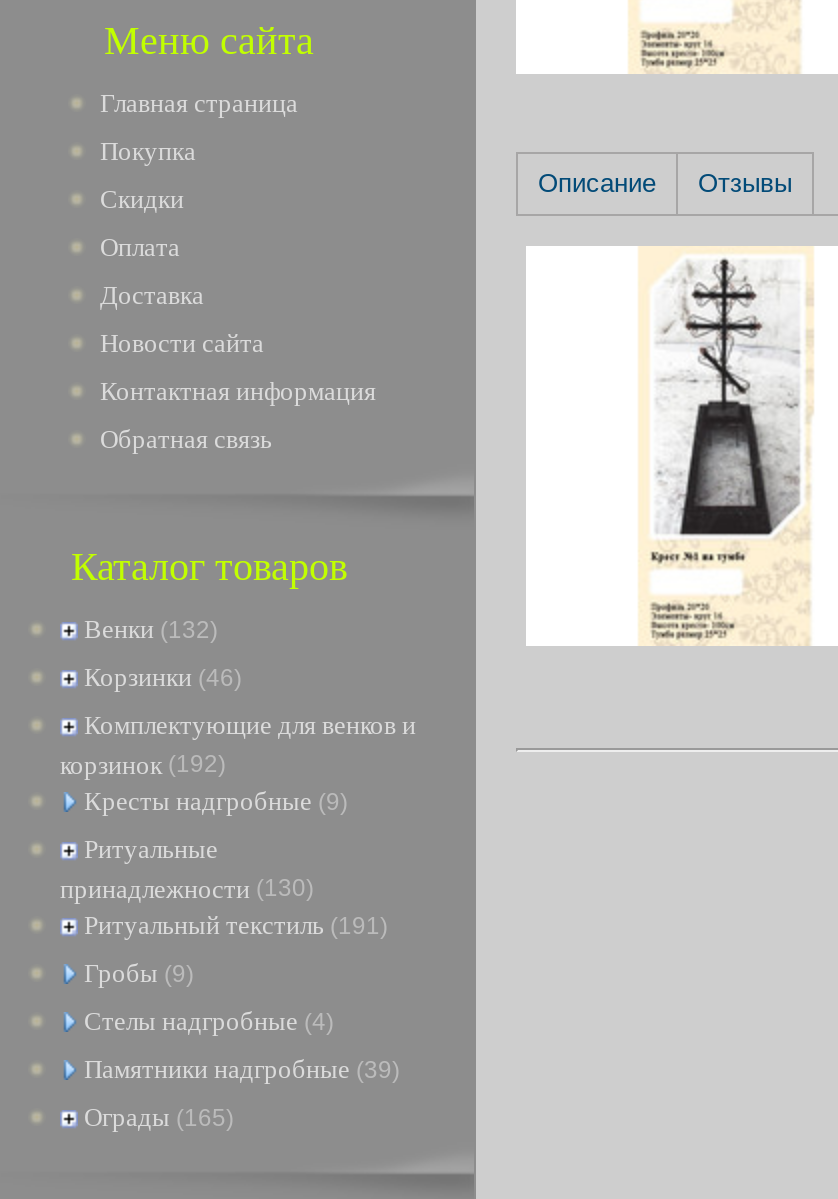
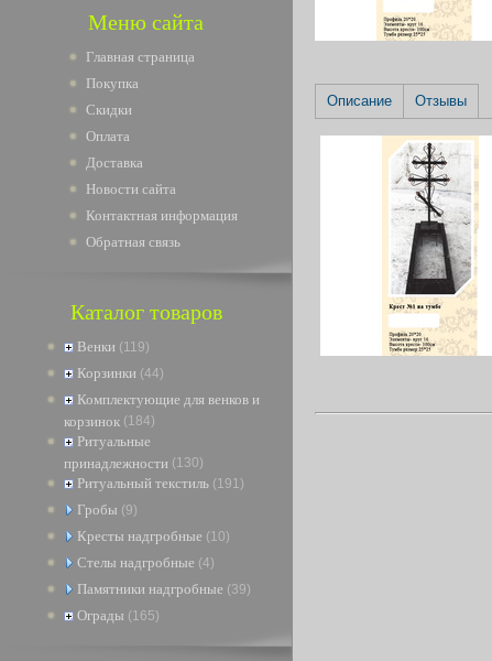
[84,614,218,644] Венки (132) -> [77,338,150,355] Венки (119)
[84,662,242,692] Корзинки (46) -> [77,365,164,381] Корзинки (44)
[60,750,348,816] корзинок (192) | Кресты надгробные (9) -> [64,413,155,429] корзинок (184)
moved [60,834,388,988] -> [64,433,244,518]: Ритуальные | принадлежности (130) | Ритуальный текстиль (191) | Гробы (9)
none -> [77,528,230,544] Кресты надгробные (10)

